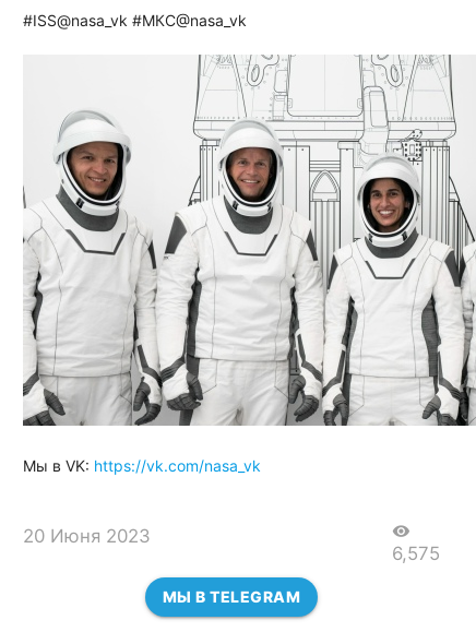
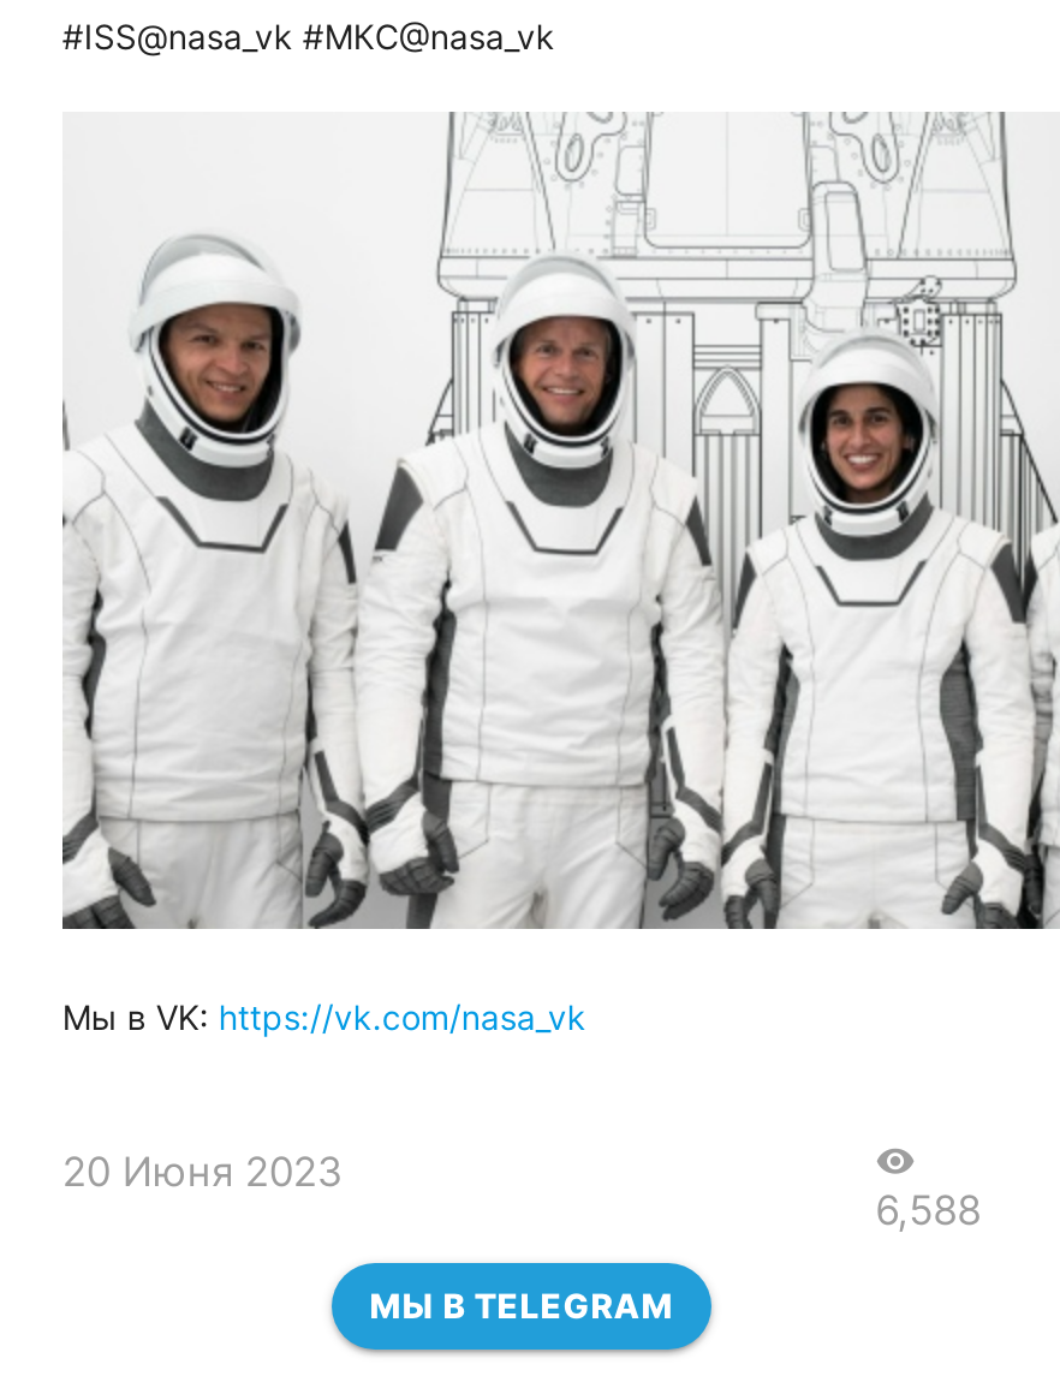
[392,542,440,564] 6,575 -> [875,1186,981,1234] 6,588

